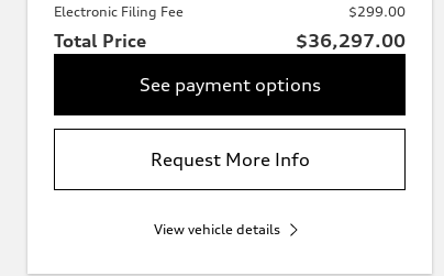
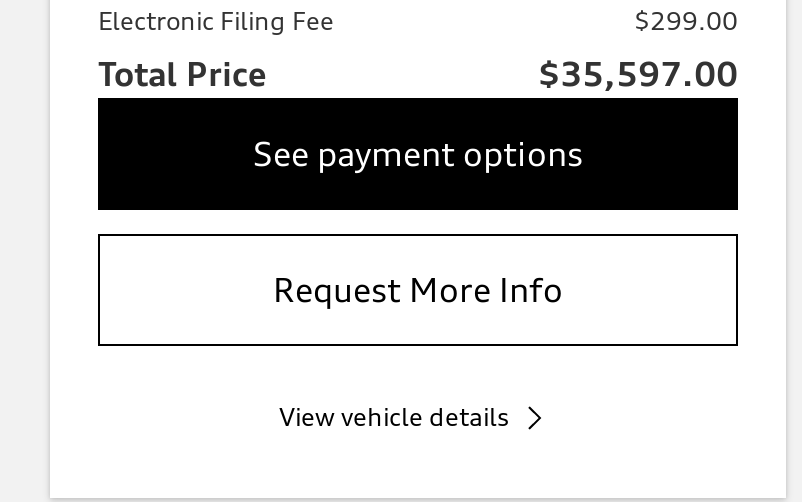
[296,30,406,52] $36,297.00 -> [538,54,738,94] $35,597.00

